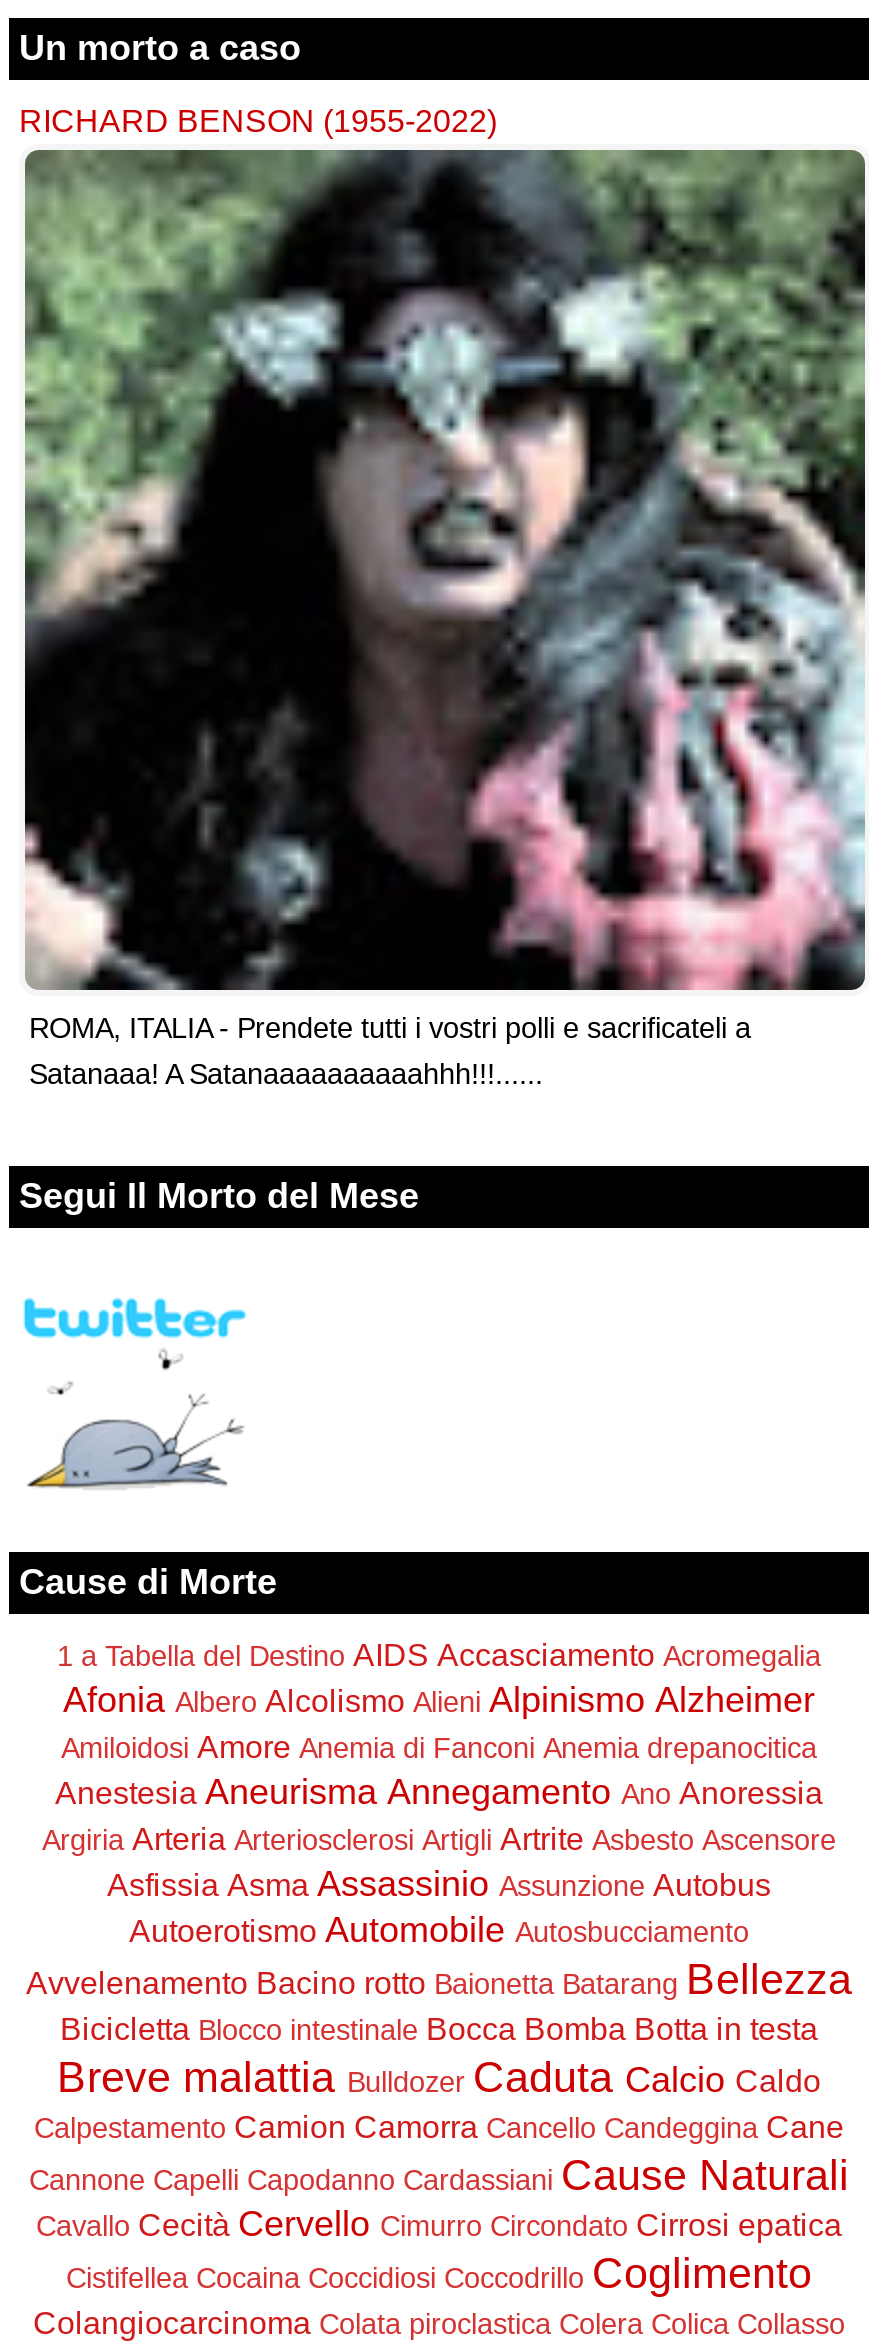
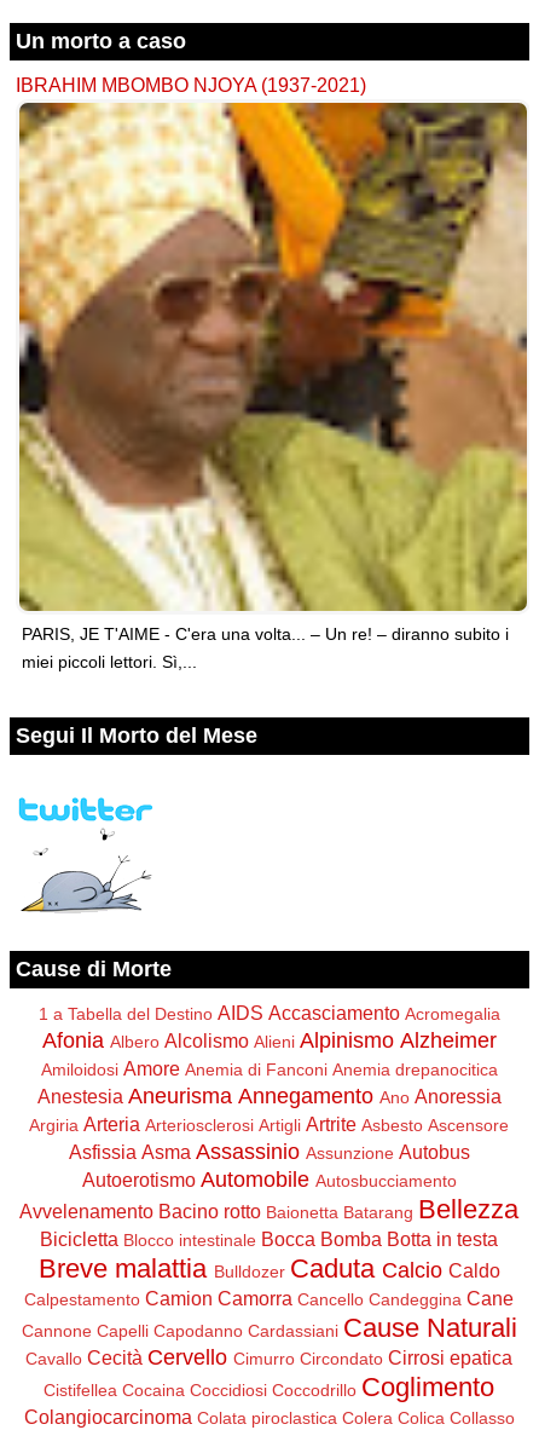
[19,103,497,139] RICHARD BENSON (1955-2022) -> [16,74,366,96] IBRAHIM MBOMBO NJOYA (1937-2021)
[23,150,867,1091] [image] | ROMA, ITALIA - Prendete tutti i vostri polli e sacrificateli a | Satanaaa! A Satanaaaaaaaaaahhh!!!...... -> [18,103,528,672] [image] | PARIS, JE T'AIME - C'era una volta... – Un re! – diranno subito i | miei piccoli lettori. Sì,...

